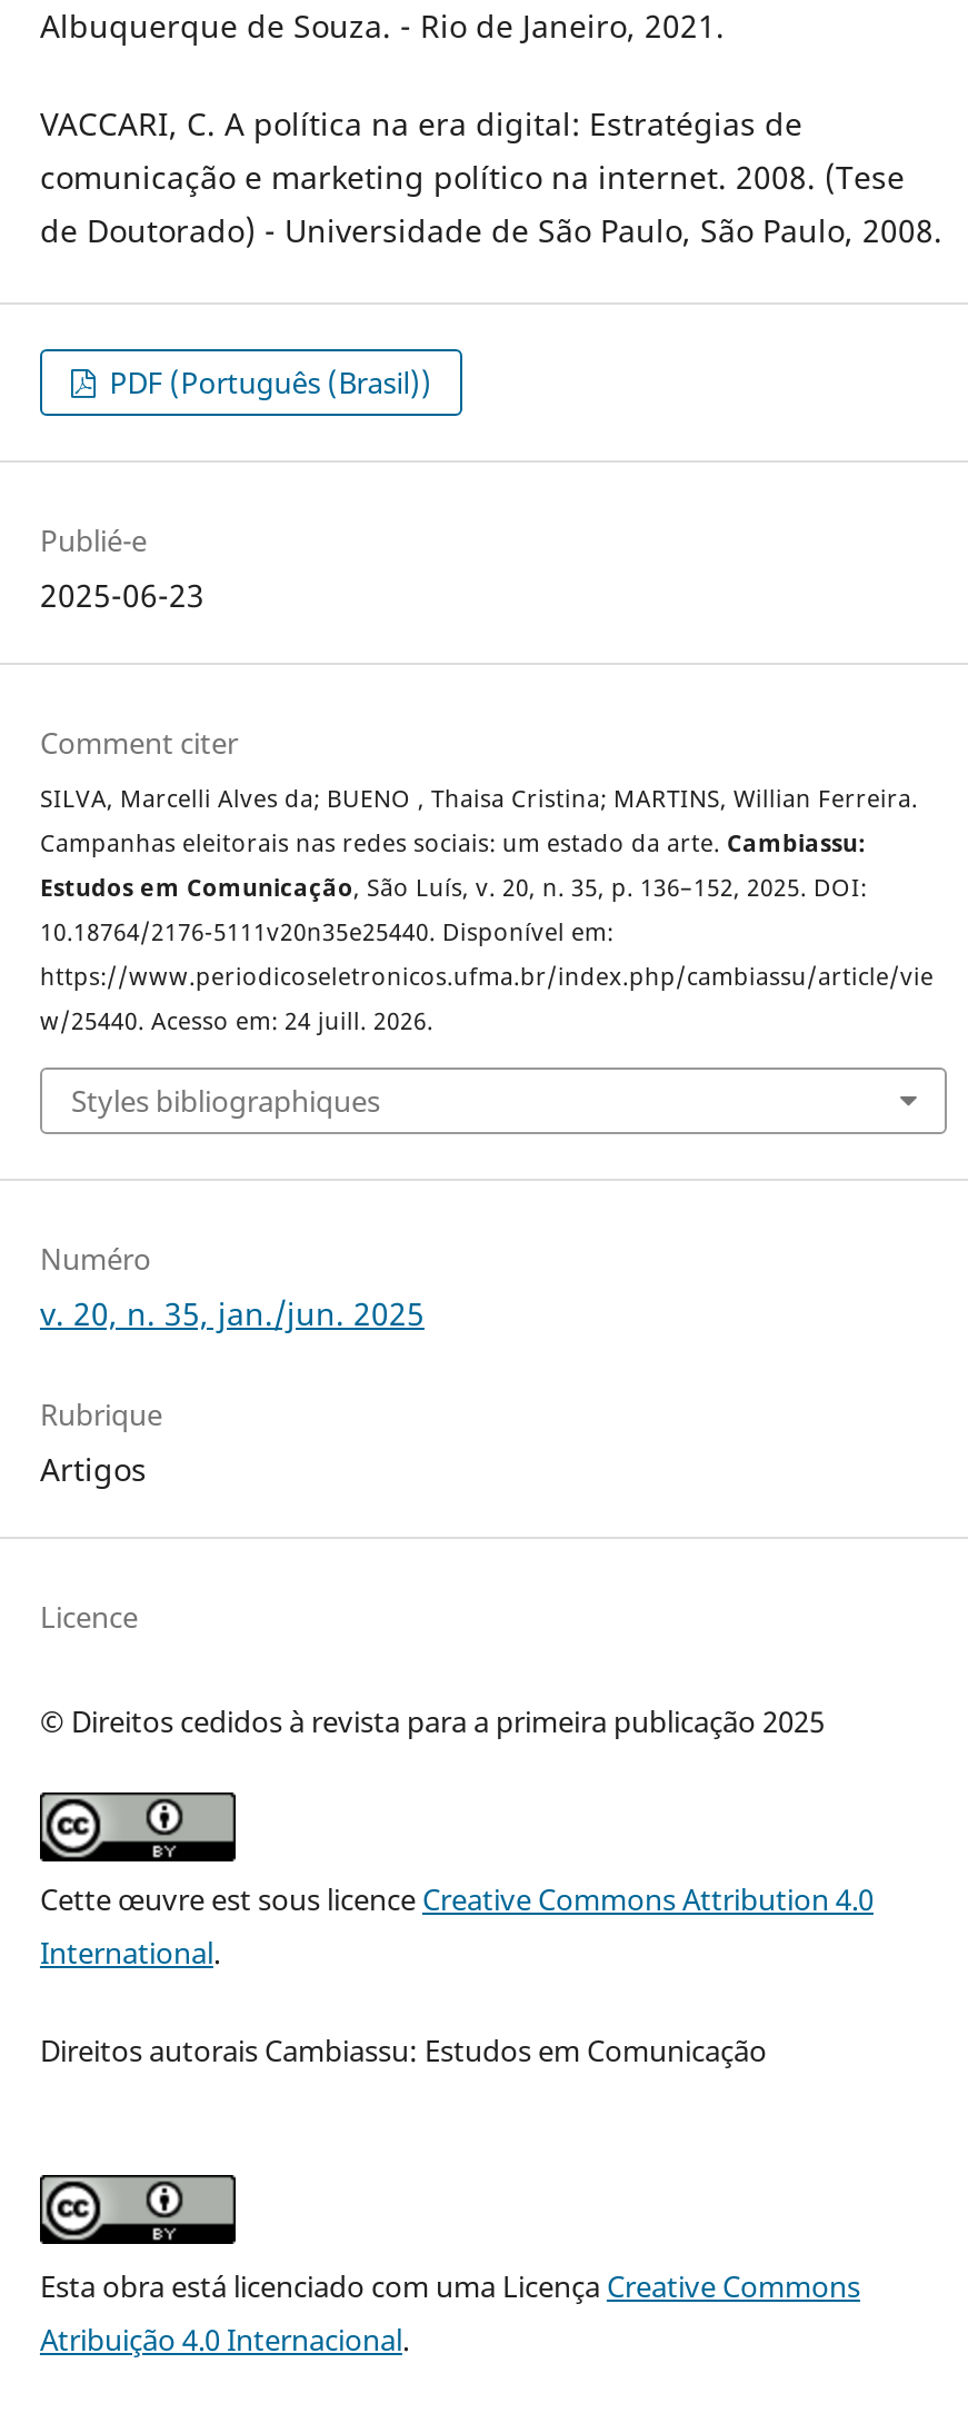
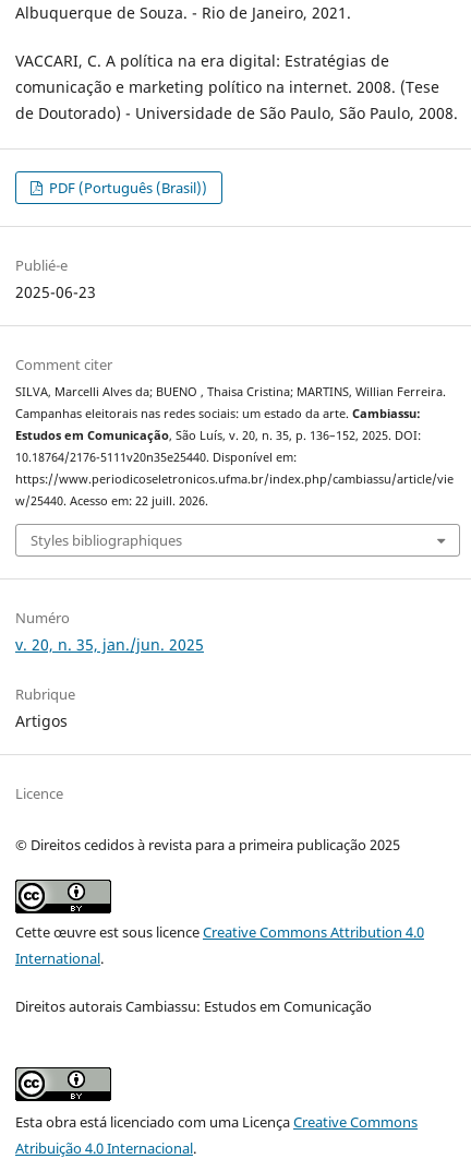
[40,1006,433,1037] w/25440. Acesso em: 24 juill. 2026. -> [15,494,208,509] w/25440. Acesso em: 22 juill. 2026.

